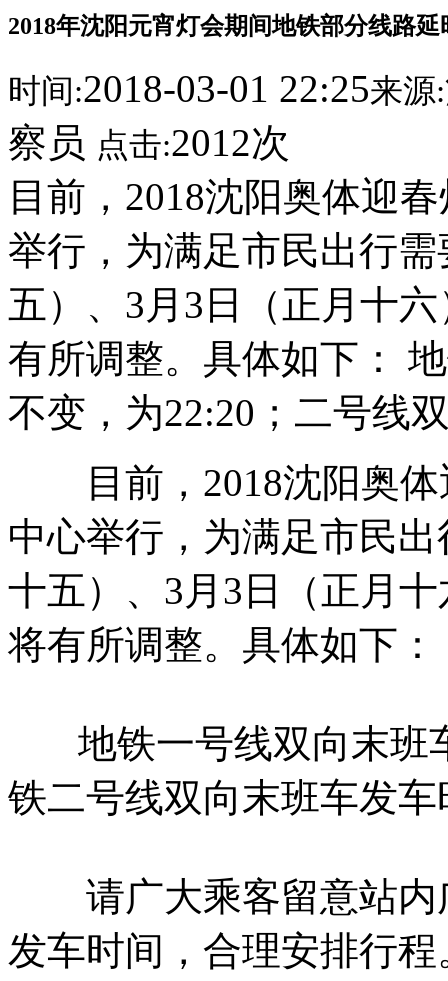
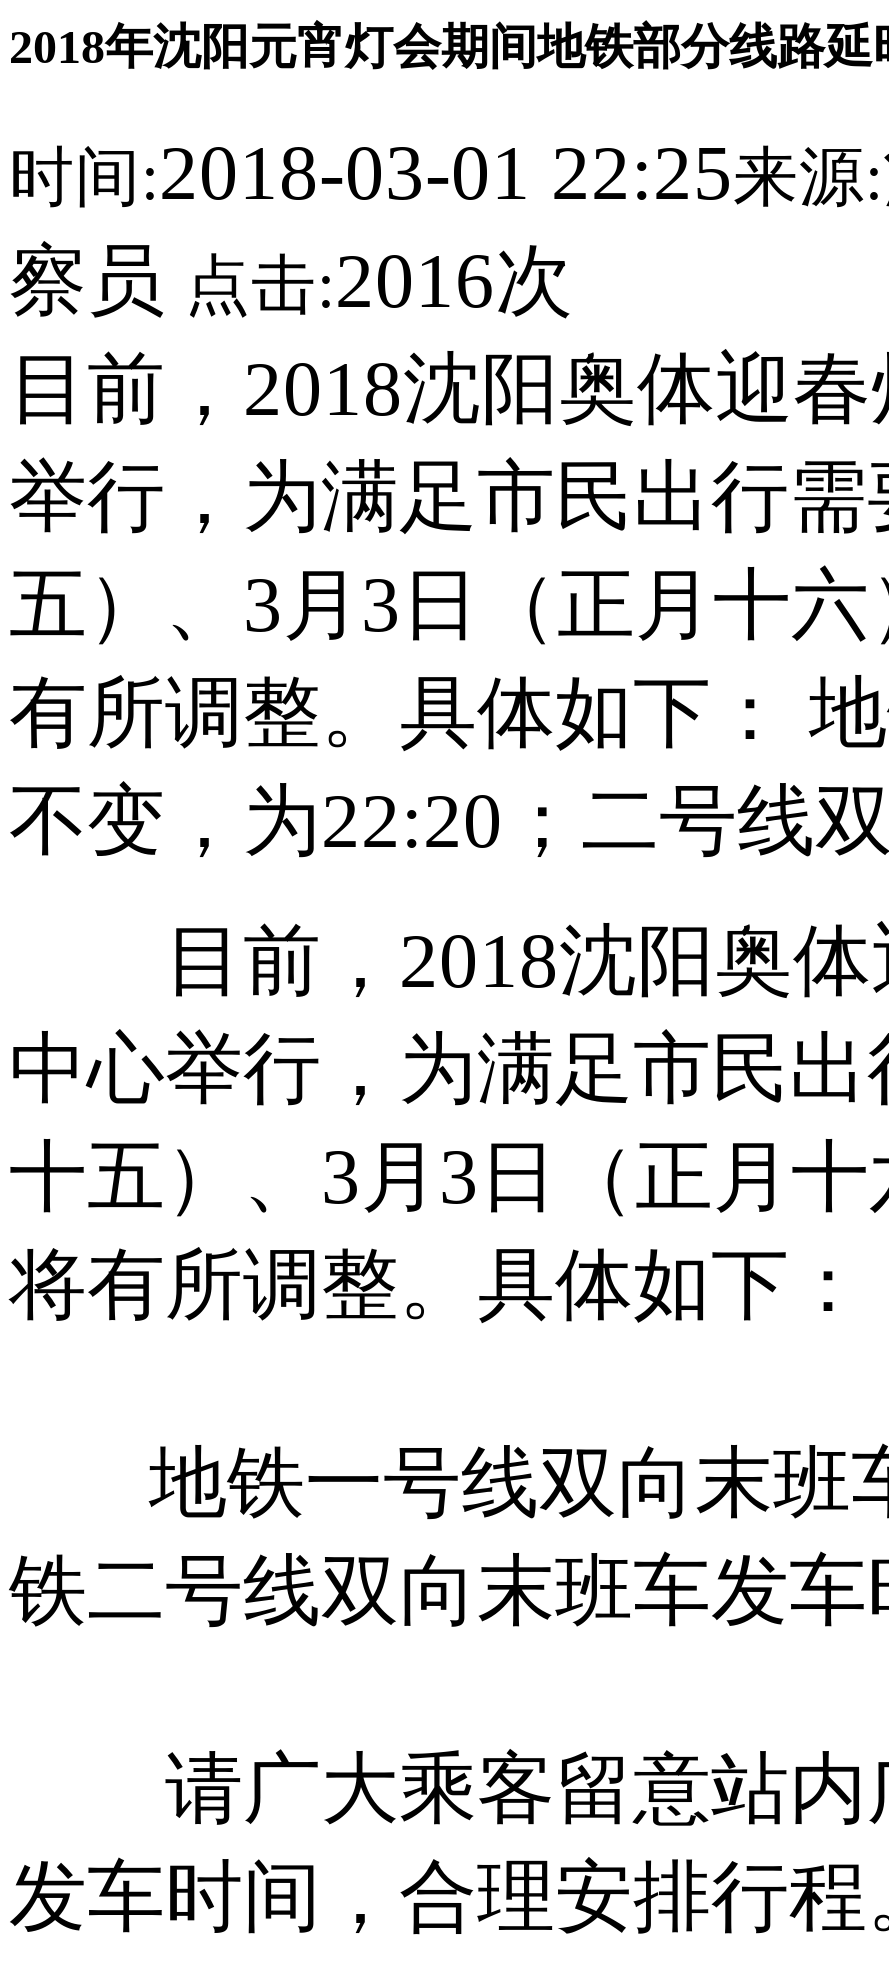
[8,121,290,164] 察员点击:2012次 -> [9,236,573,322] 察员点击:2016次

